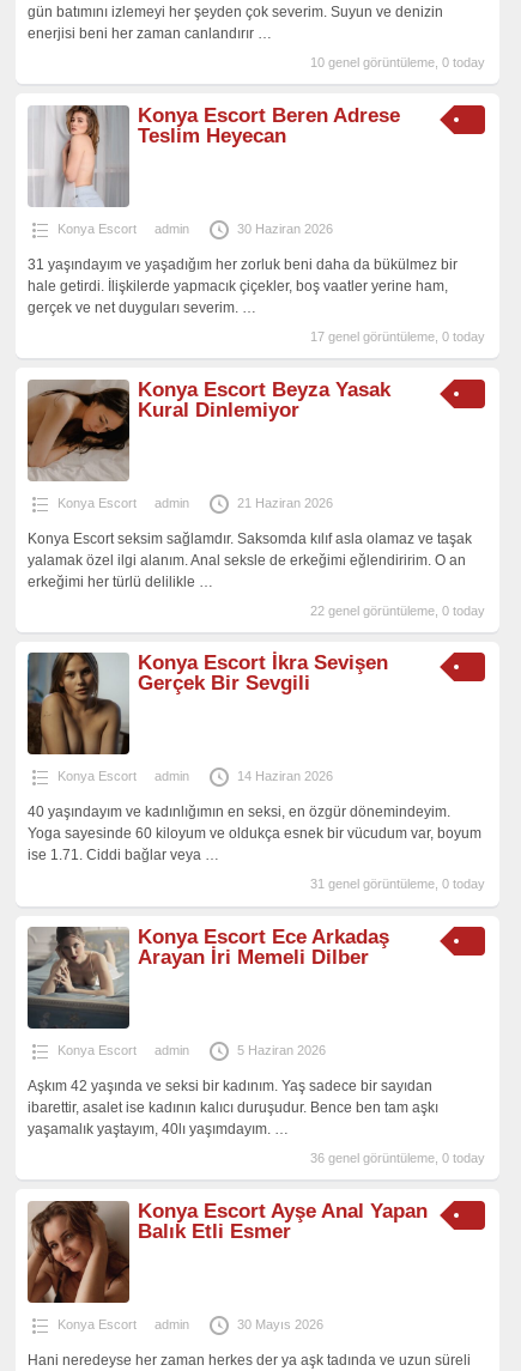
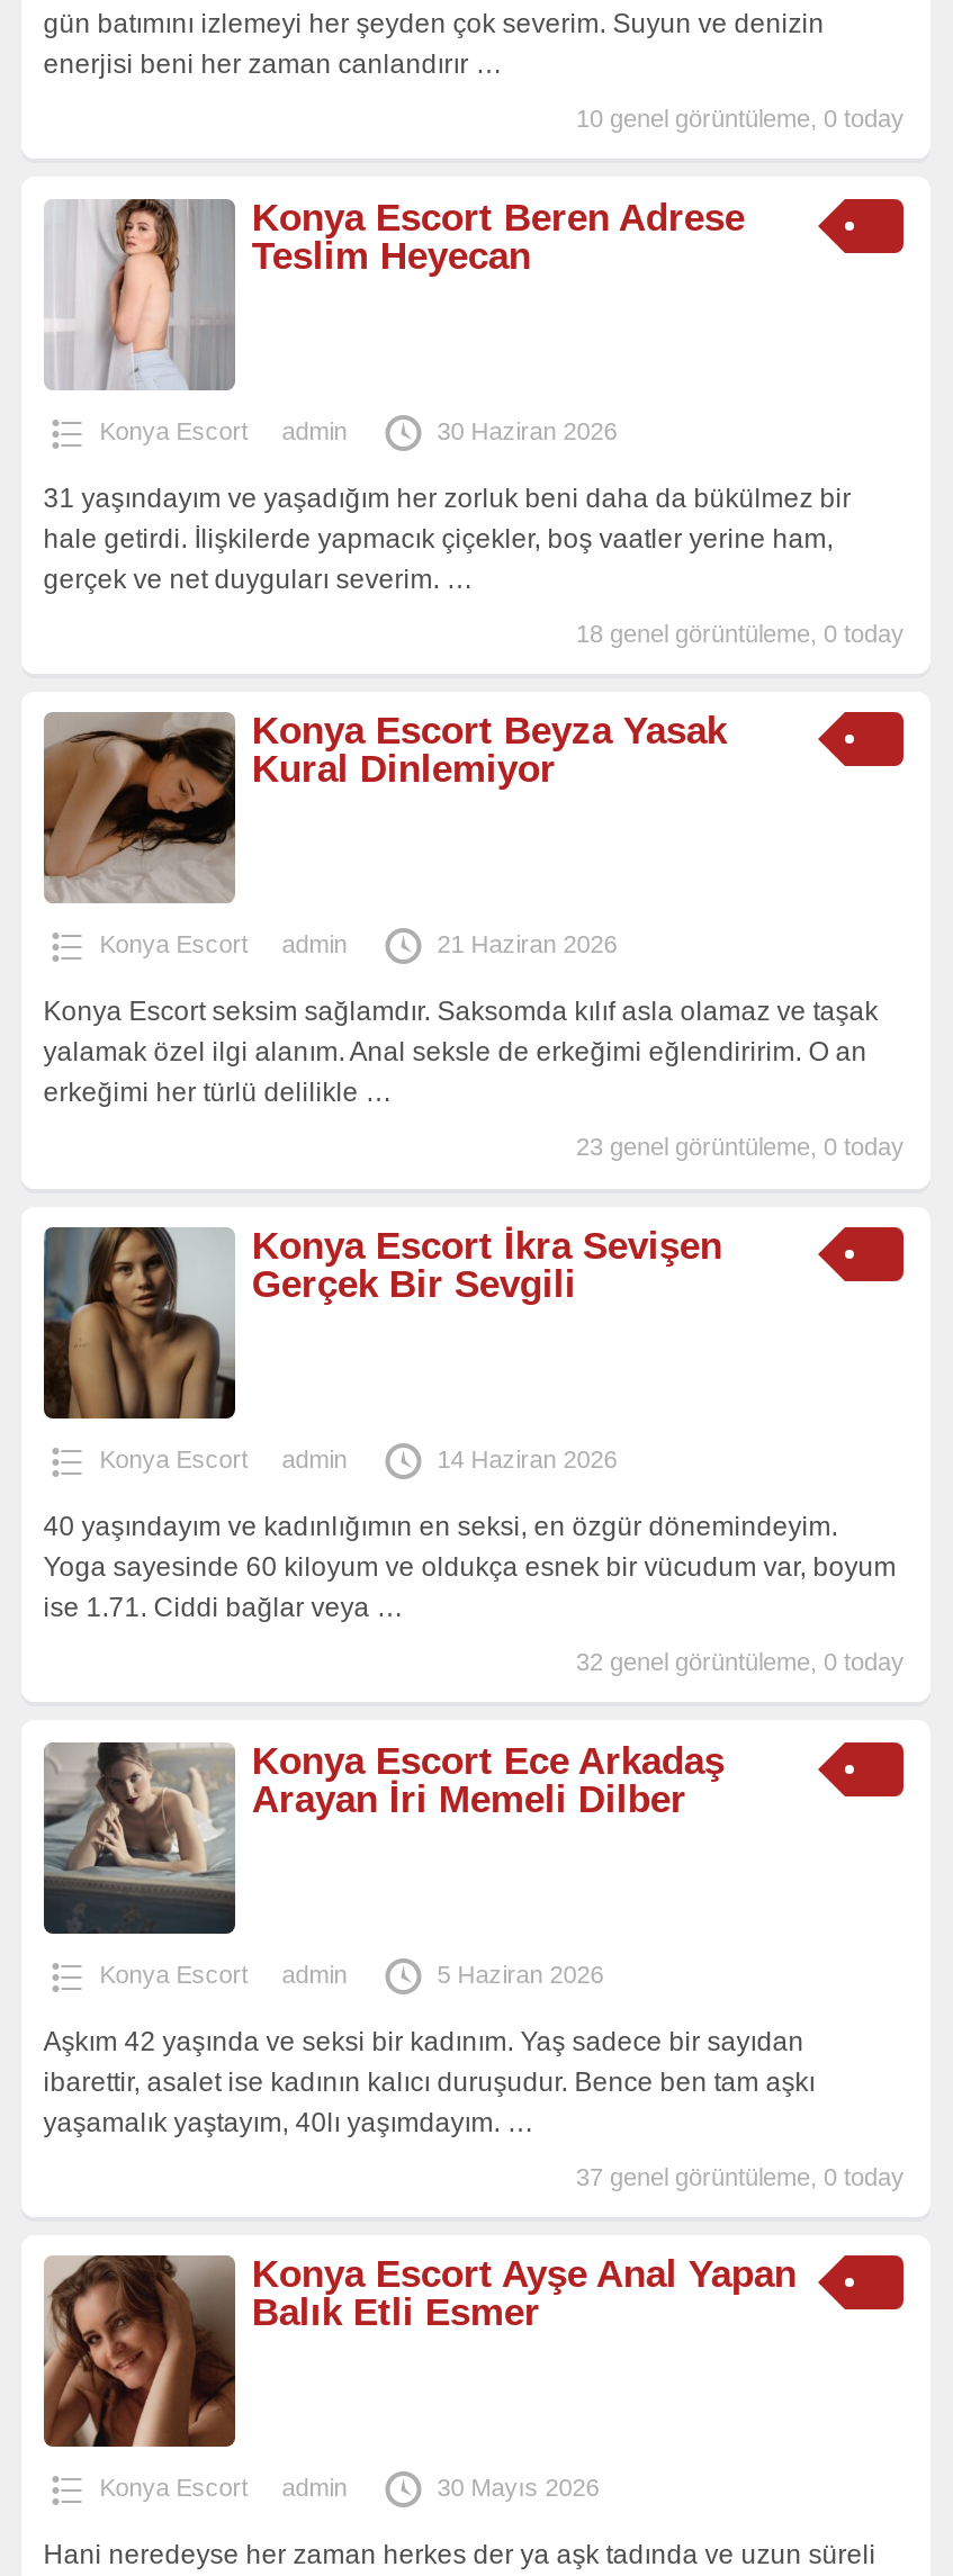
[311,329,486,343] 17 genel görüntüleme, 0 today -> [576,618,904,645] 18 genel görüntüleme, 0 today
[311,603,486,617] 22 genel görüntüleme, 0 today -> [576,1133,904,1160] 23 genel görüntüleme, 0 today
[311,877,486,891] 31 genel görüntüleme, 0 today -> [576,1647,904,1674] 32 genel görüntüleme, 0 today
[311,1151,486,1165] 36 genel görüntüleme, 0 today -> [576,2162,904,2189] 37 genel görüntüleme, 0 today

